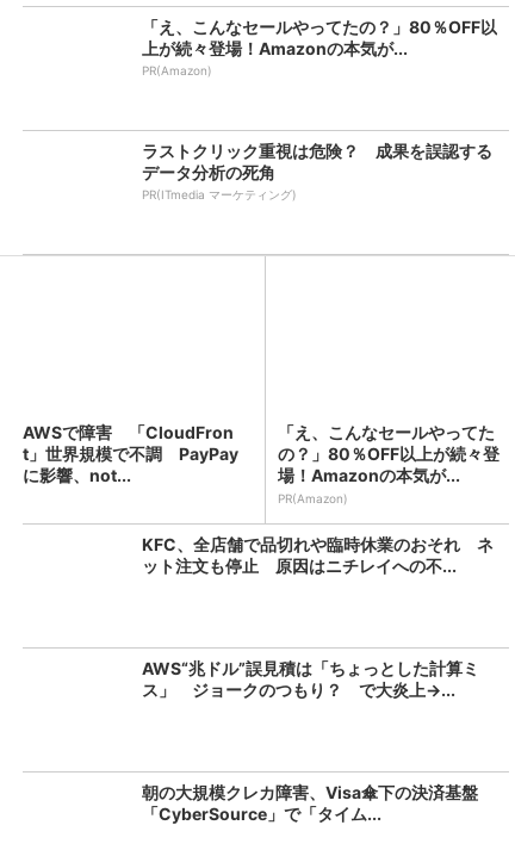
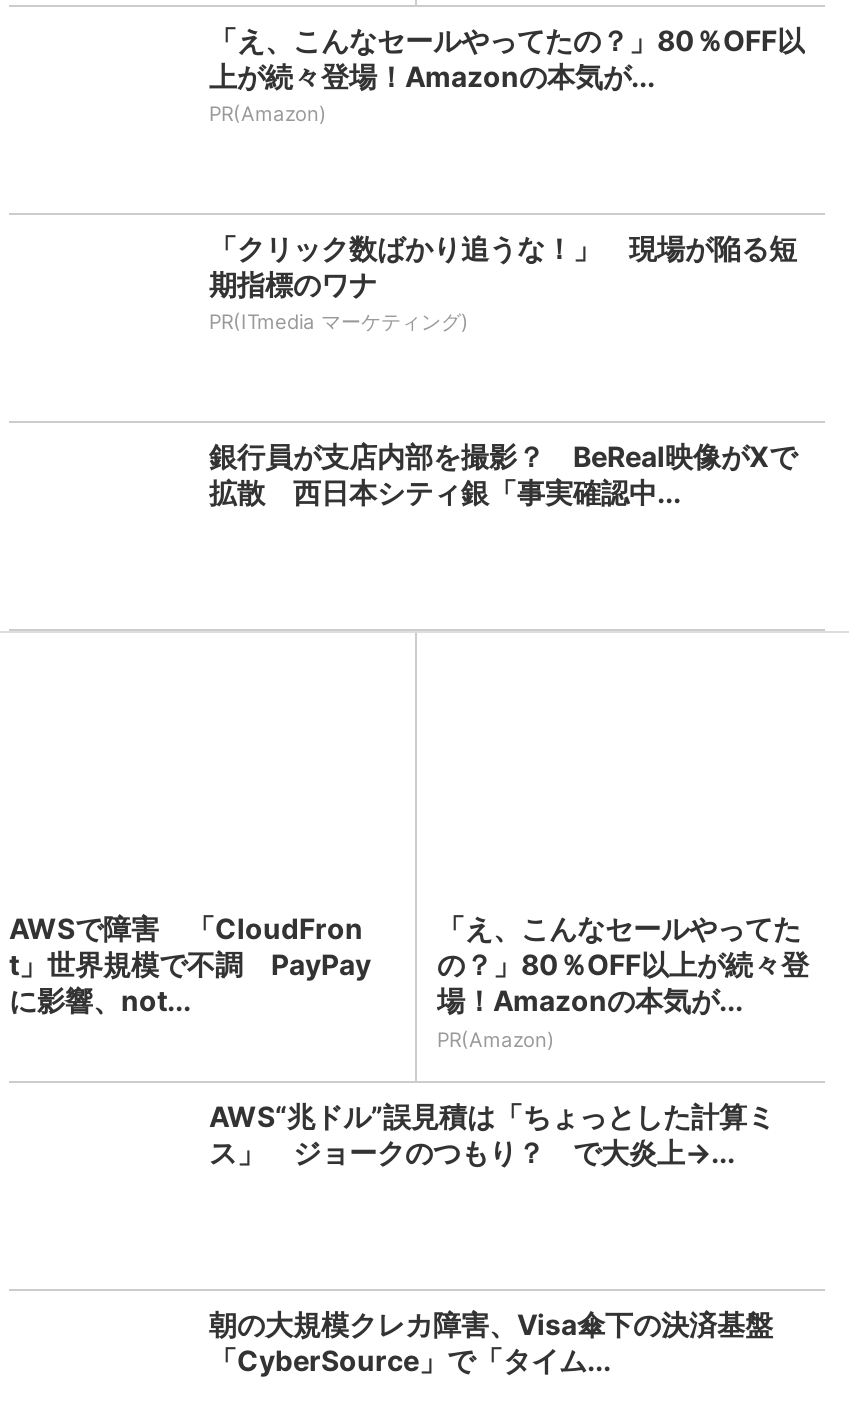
[142,141,492,182] ラストクリック重視は危険？ 成果を誤認する | データ分析の死角 -> [209,231,797,301] 「クリック数ばかり追うな！」 現場が陥る短 | 期指標のワナ
none -> [209,439,797,509] 銀行員が支店内部を撮影？ BeReal映像がXで | 拡散 西日本シティ銀「事実確認中...
moved [23,422,500,505] -> [9,911,809,1051]: AWSで障害 「CloudFron | t」世界規模で不調 PayPay | に影響、not... | 「え、こんなセールやってた | の？」80％OFF以上が続々登 | 場！Amazonの本気が... | PR(Amazon)
[142,534,494,576] KFC、全店舗で品切れや臨時休業のおそれ ネ | ット注文も停止 原因はニチレイへの不... -> none

